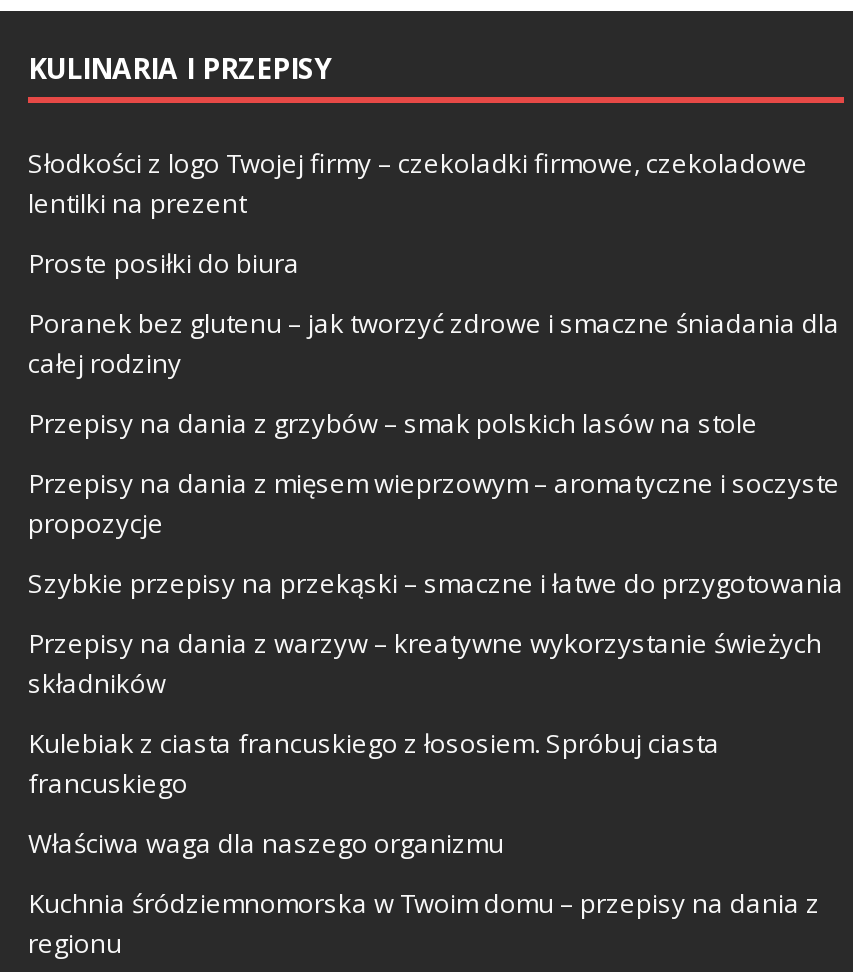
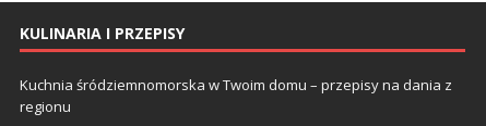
[28,145,844,861] Słodkości z logo Twojej firmy – czekoladki firmowe, czekoladowe | lentilki na prezent | Proste posiłki do biura | Poranek bez glutenu – jak tworzyć zdrowe i smaczne śniadania dla | całej rodziny | Przepisy na dania z grzybów – smak polskich lasów na stole | Przepisy na dania z mięsem wieprzowym – aromatyczne i soczyste | propozycje | Szybkie przepisy na przekąski – smaczne i łatwe do przygotowania | Przepisy na dania z warzyw – kreatywne wykorzystanie świeżych | składników | Kulebiak z ciasta francuskiego z łososiem. Spróbuj ciasta | francuskiego | Właściwa waga dla naszego organizmu -> none

